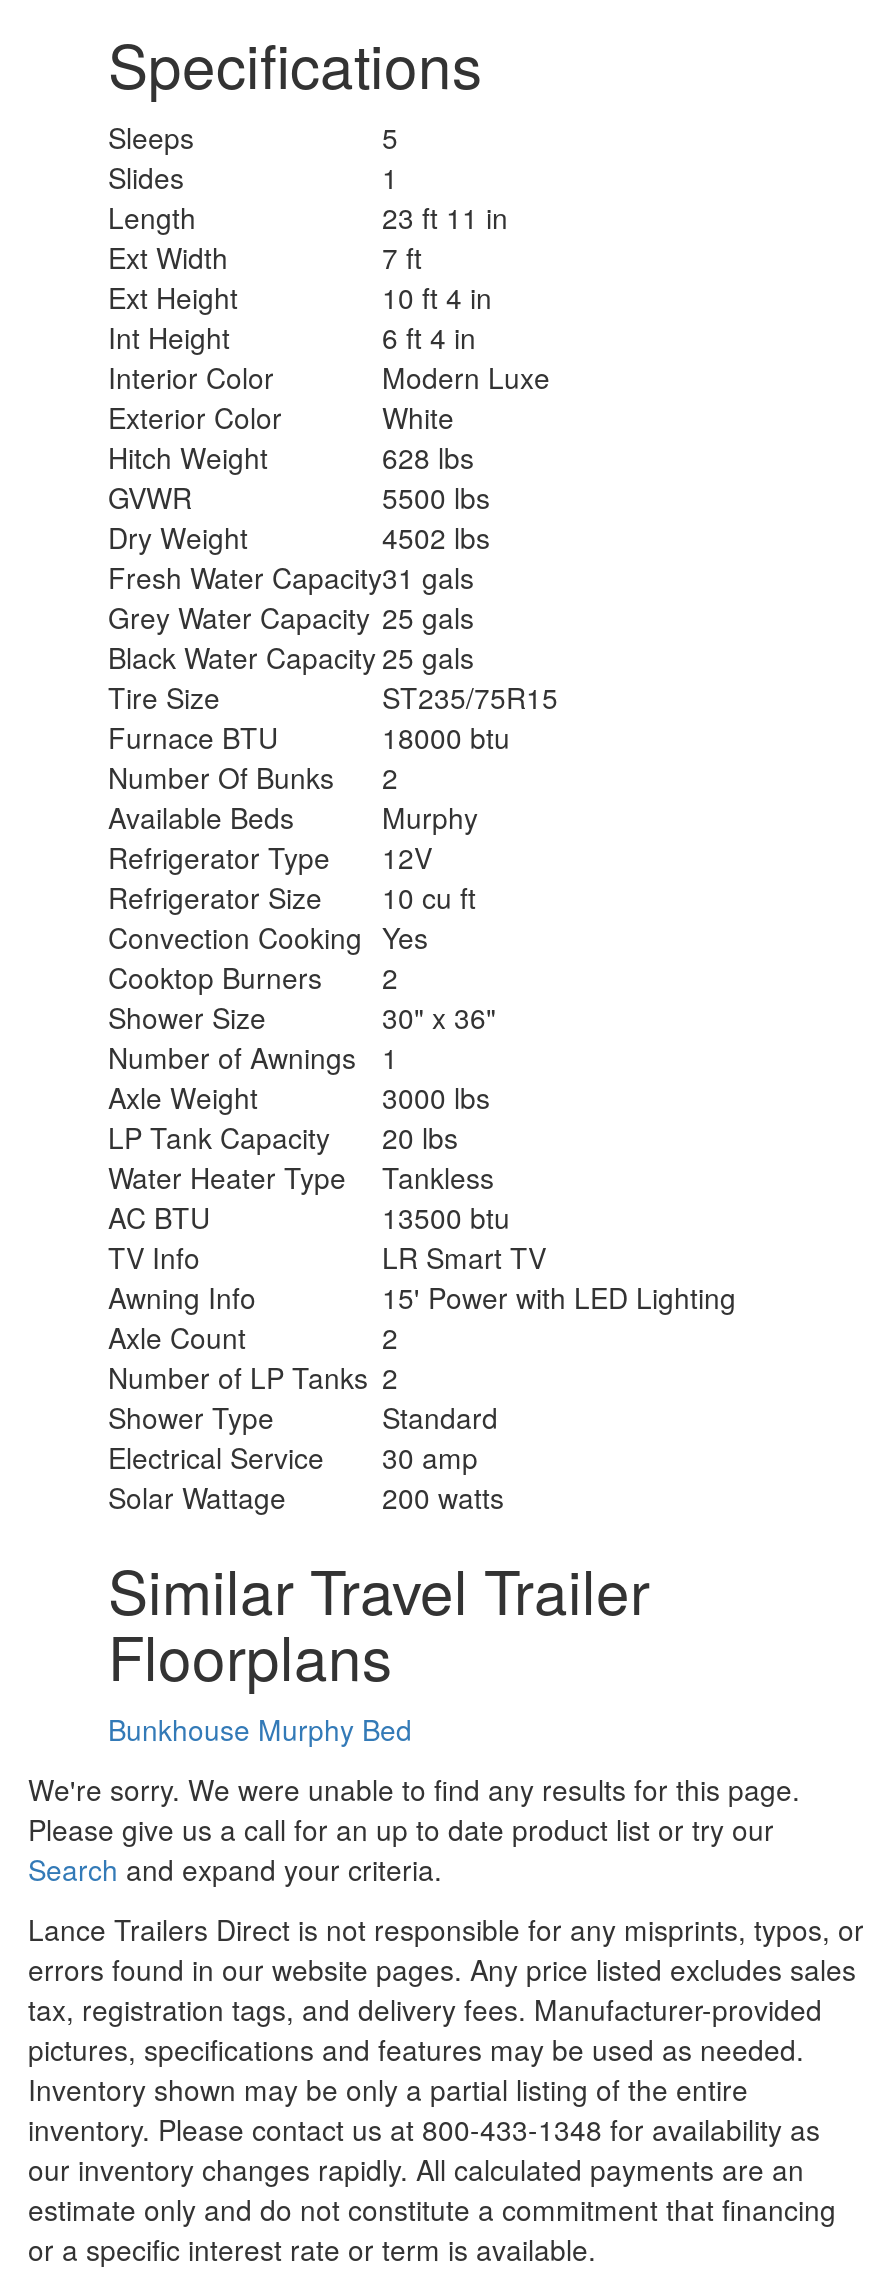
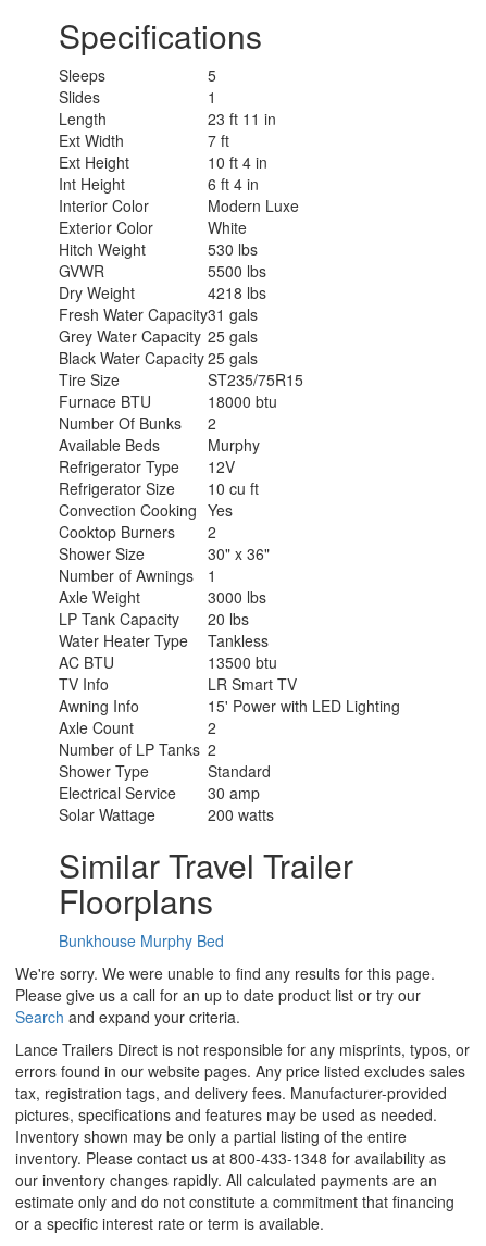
[382,437,474,477] 628 lbs -> [208,238,258,260] 530 lbs
[382,517,490,557] 4502 lbs -> [208,282,266,304] 4218 lbs

